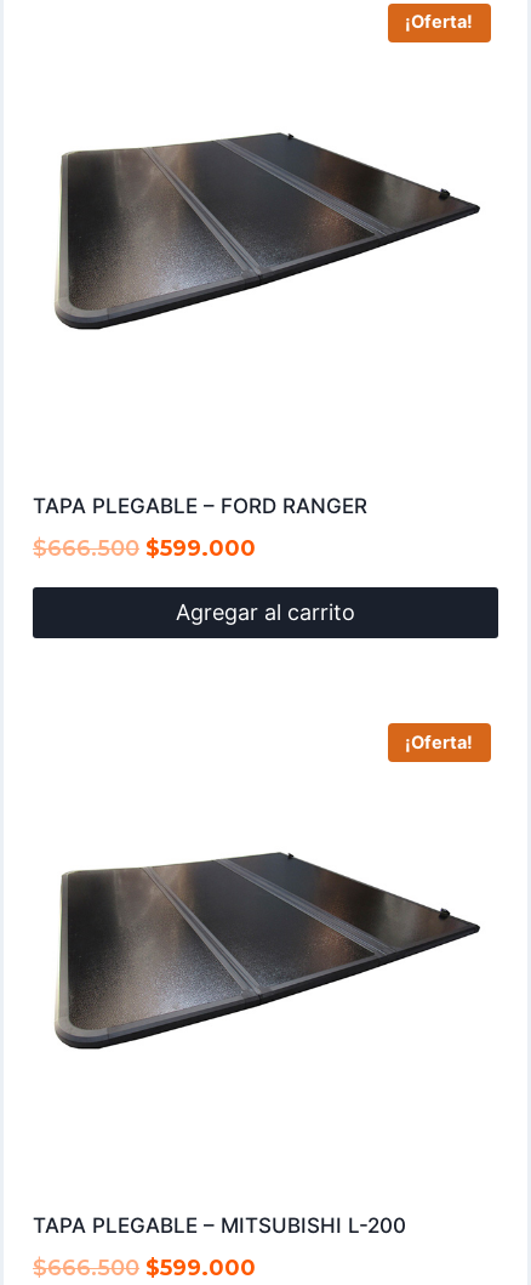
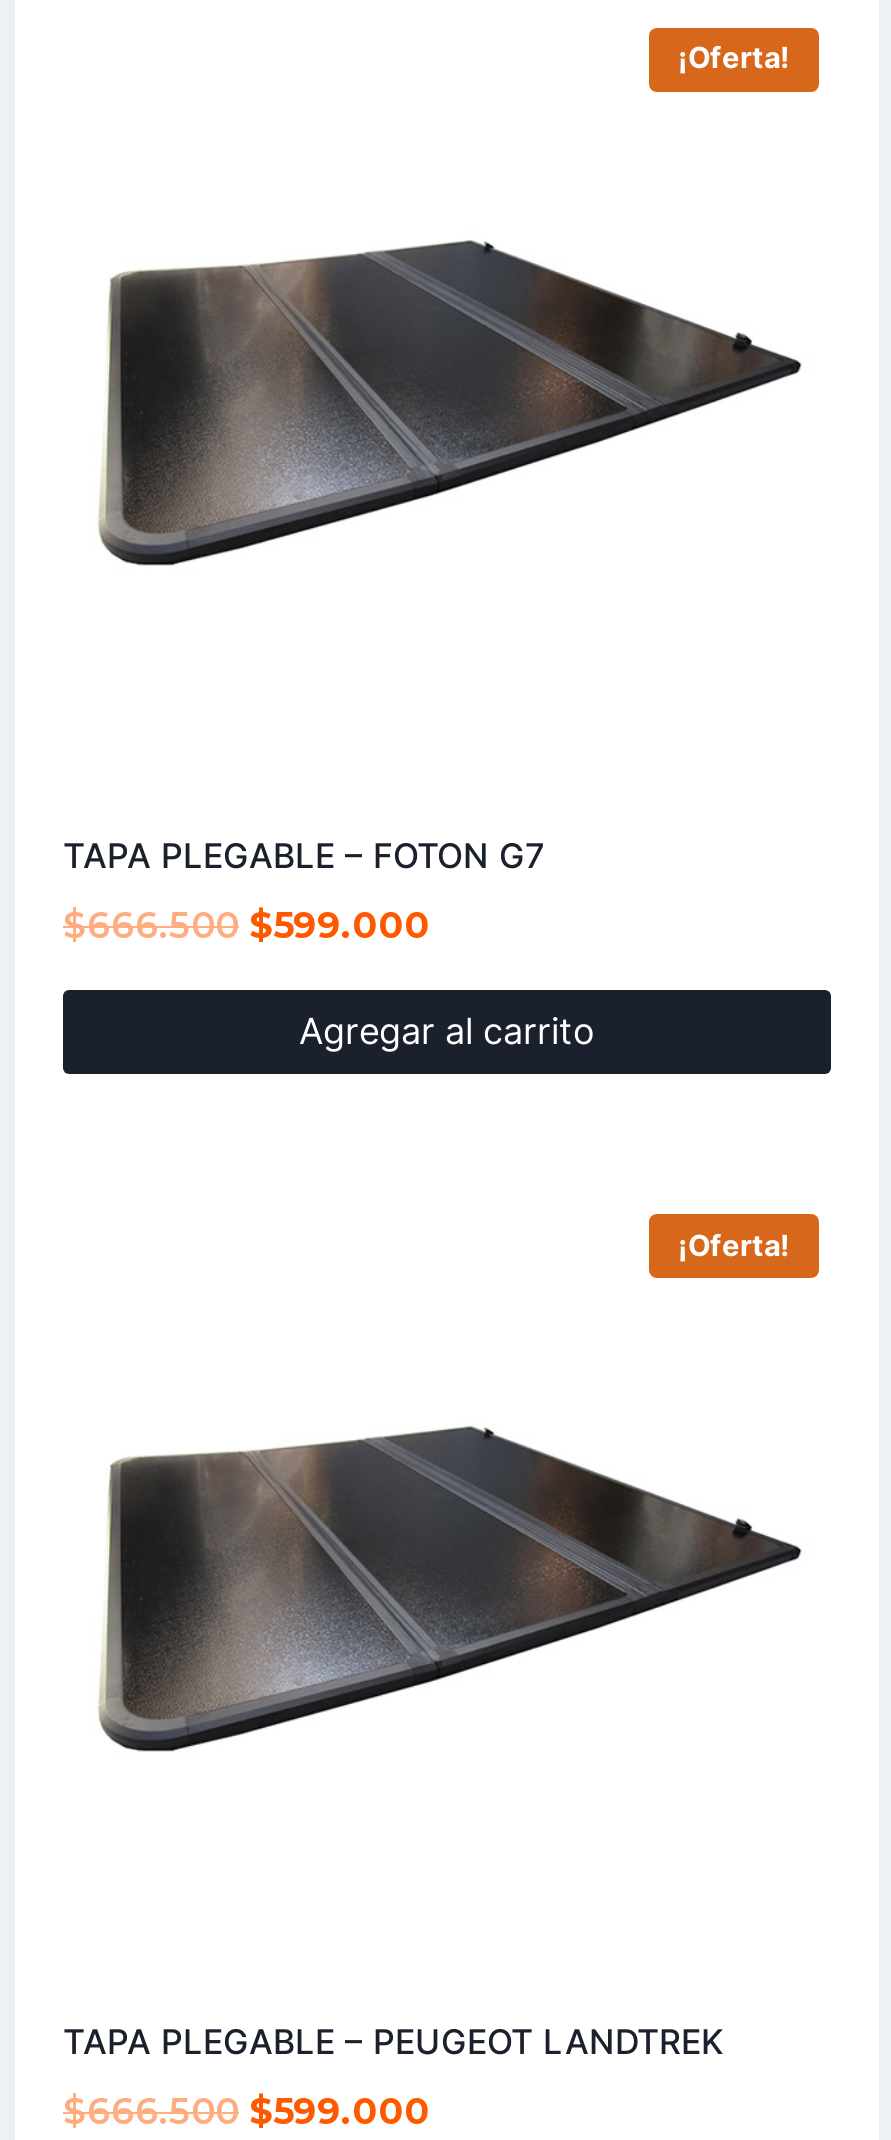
[33,494,367,518] TAPA PLEGABLE – FORD RANGER -> [63,836,545,876] TAPA PLEGABLE – FOTON G7
[33,1214,406,1238] TAPA PLEGABLE – MITSUBISHI L-200 -> [63,2023,723,2063] TAPA PLEGABLE – PEUGEOT LANDTREK

